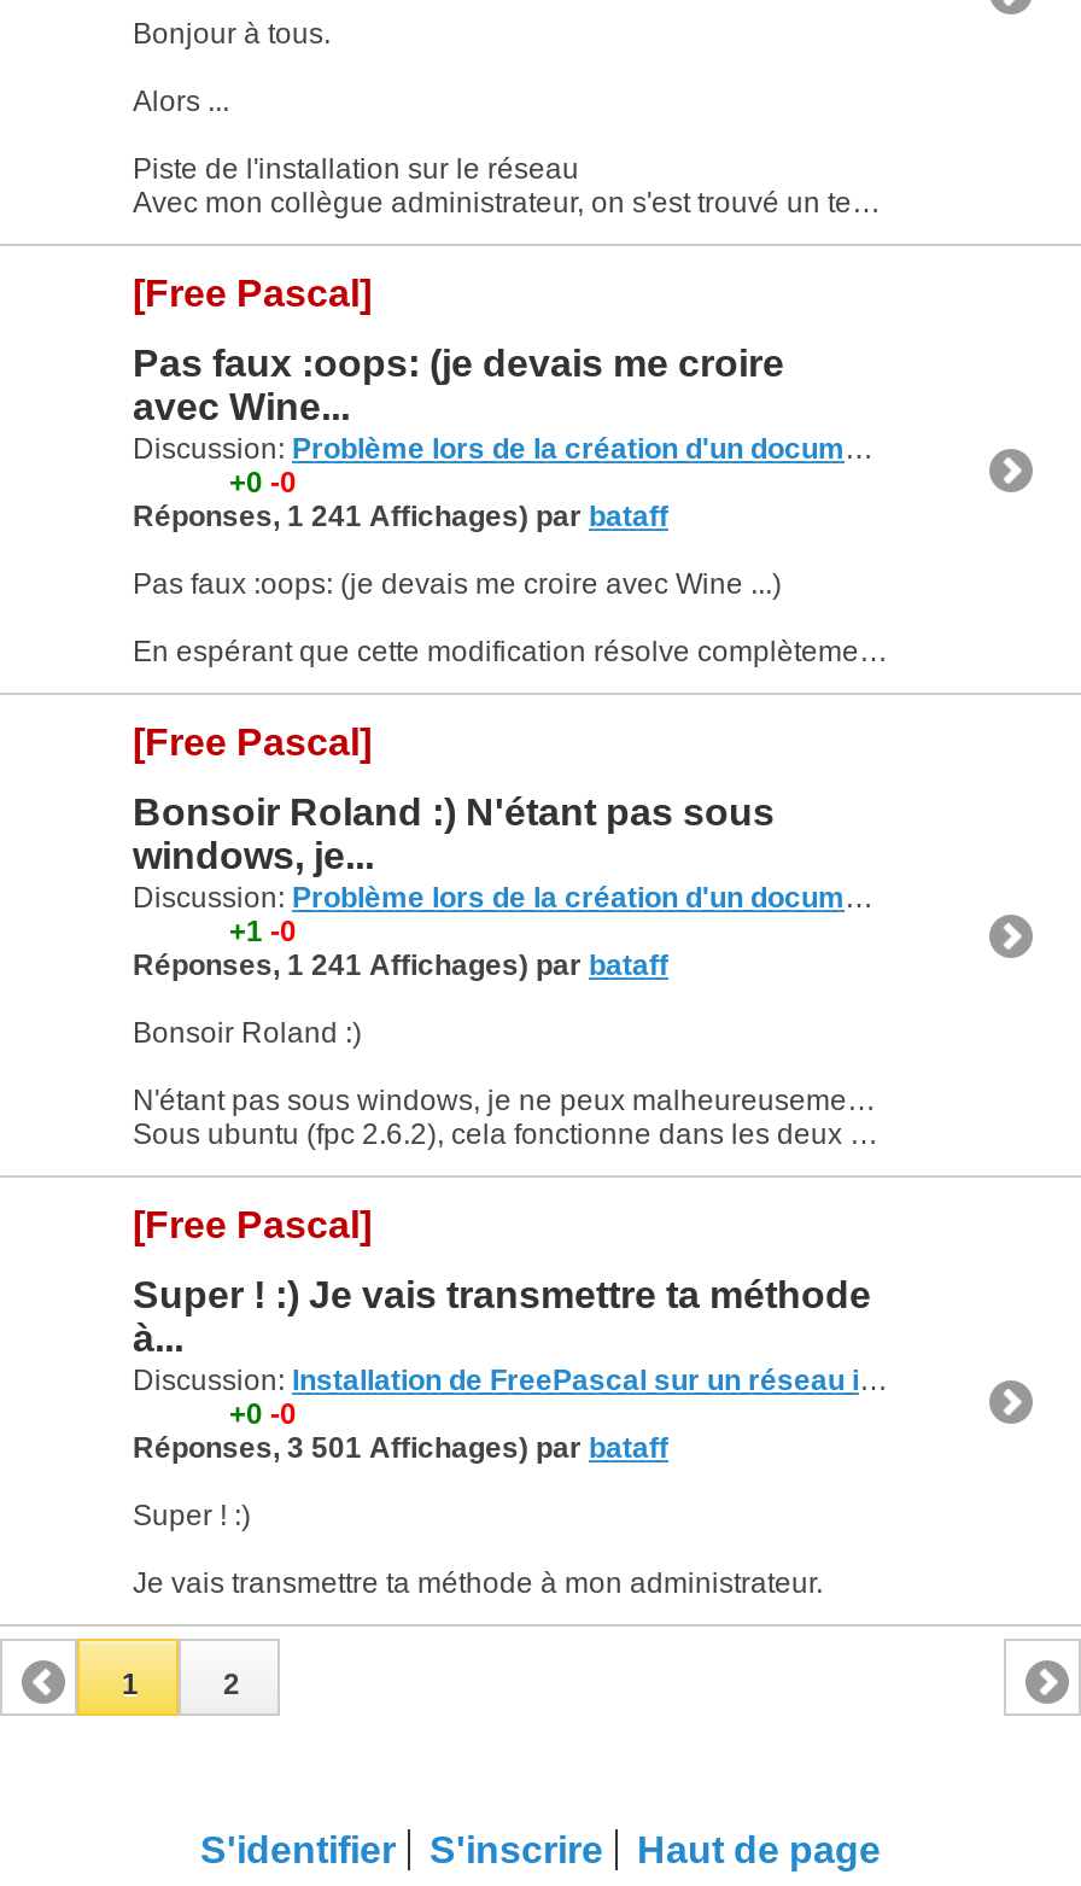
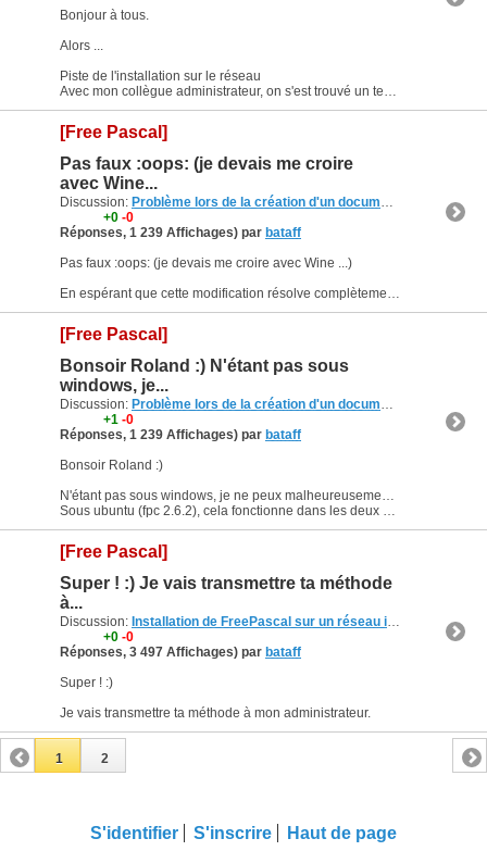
[133,499,668,533] Réponses, 1 241 Affichages) par bataff -> [60,225,301,240] Réponses, 1 239 Affichages) par bataff
[133,949,668,982] Réponses, 1 241 Affichages) par bataff -> [60,427,301,442] Réponses, 1 239 Affichages) par bataff
[133,1432,668,1466] Réponses, 3 501 Affichages) par bataff -> [60,645,301,660] Réponses, 3 497 Affichages) par bataff

